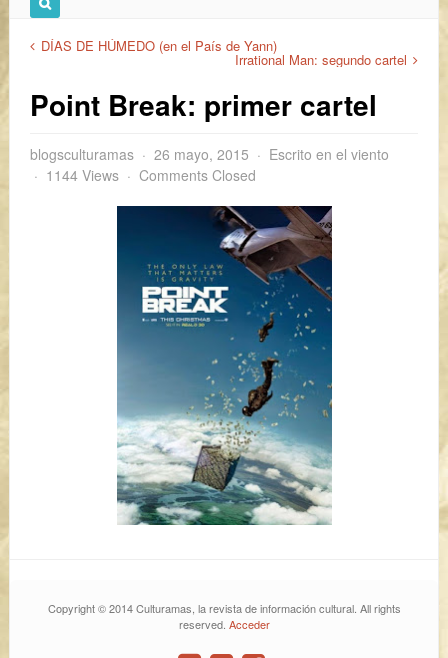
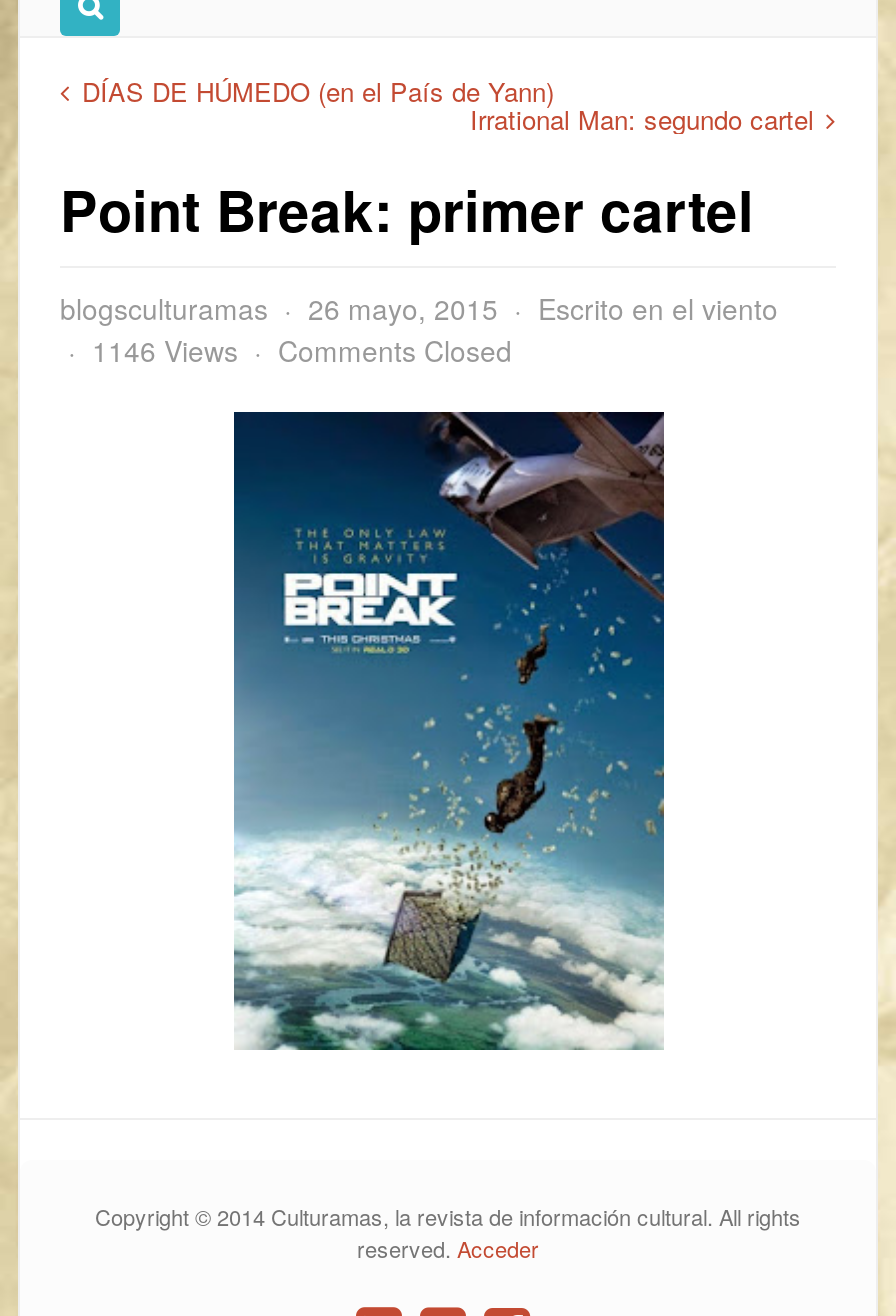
[46,165,256,185] 1144 Views Comments Closed -> [92,330,512,370] 1146 Views Comments Closed

